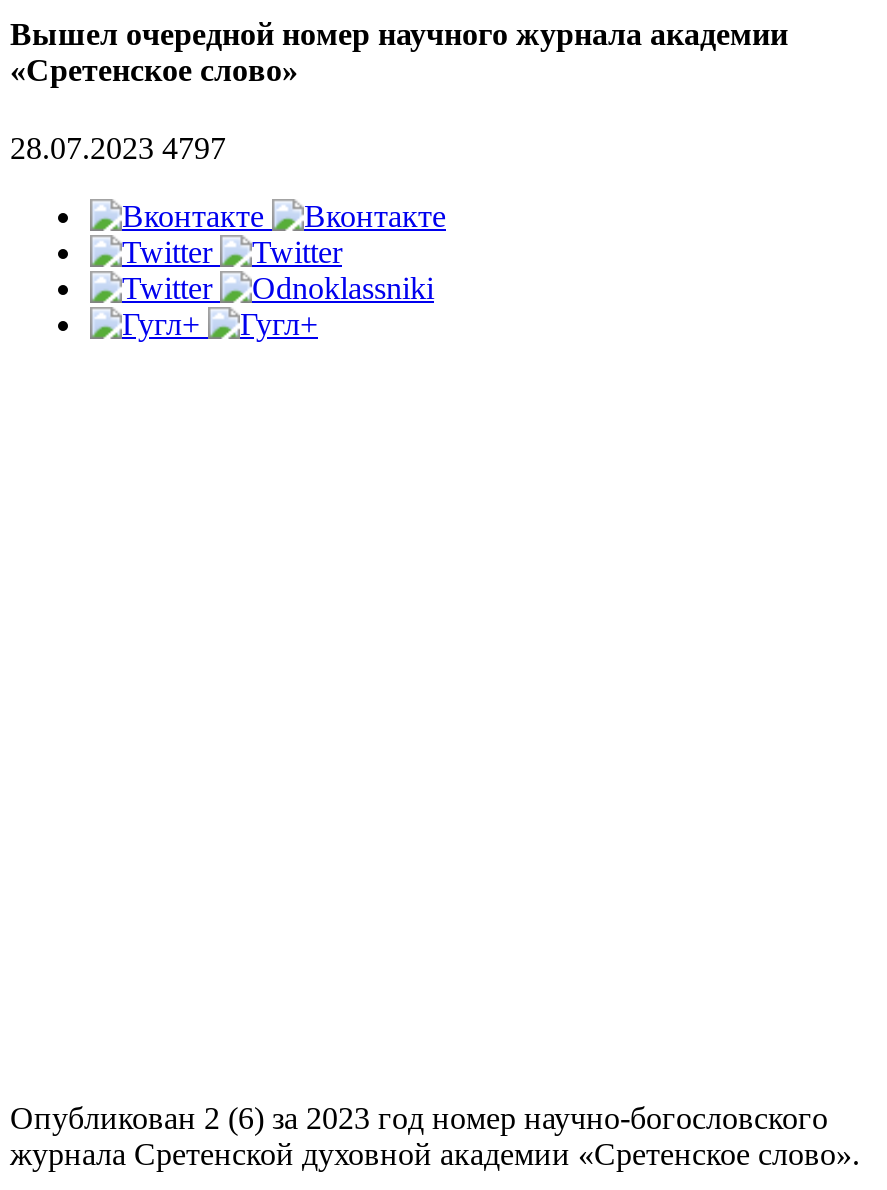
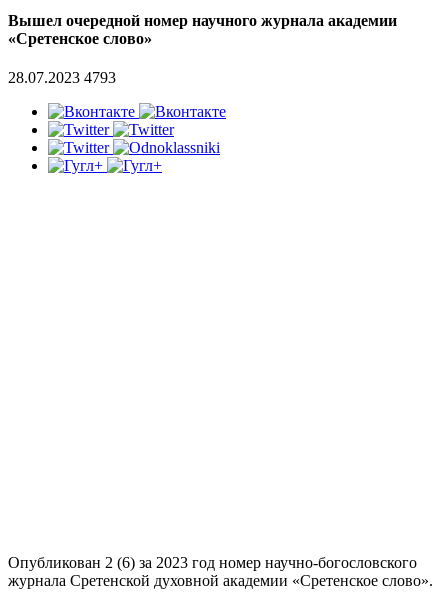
[10,132,226,166] 28.07.2023 4797 -> [8,69,116,86] 28.07.2023 4793

